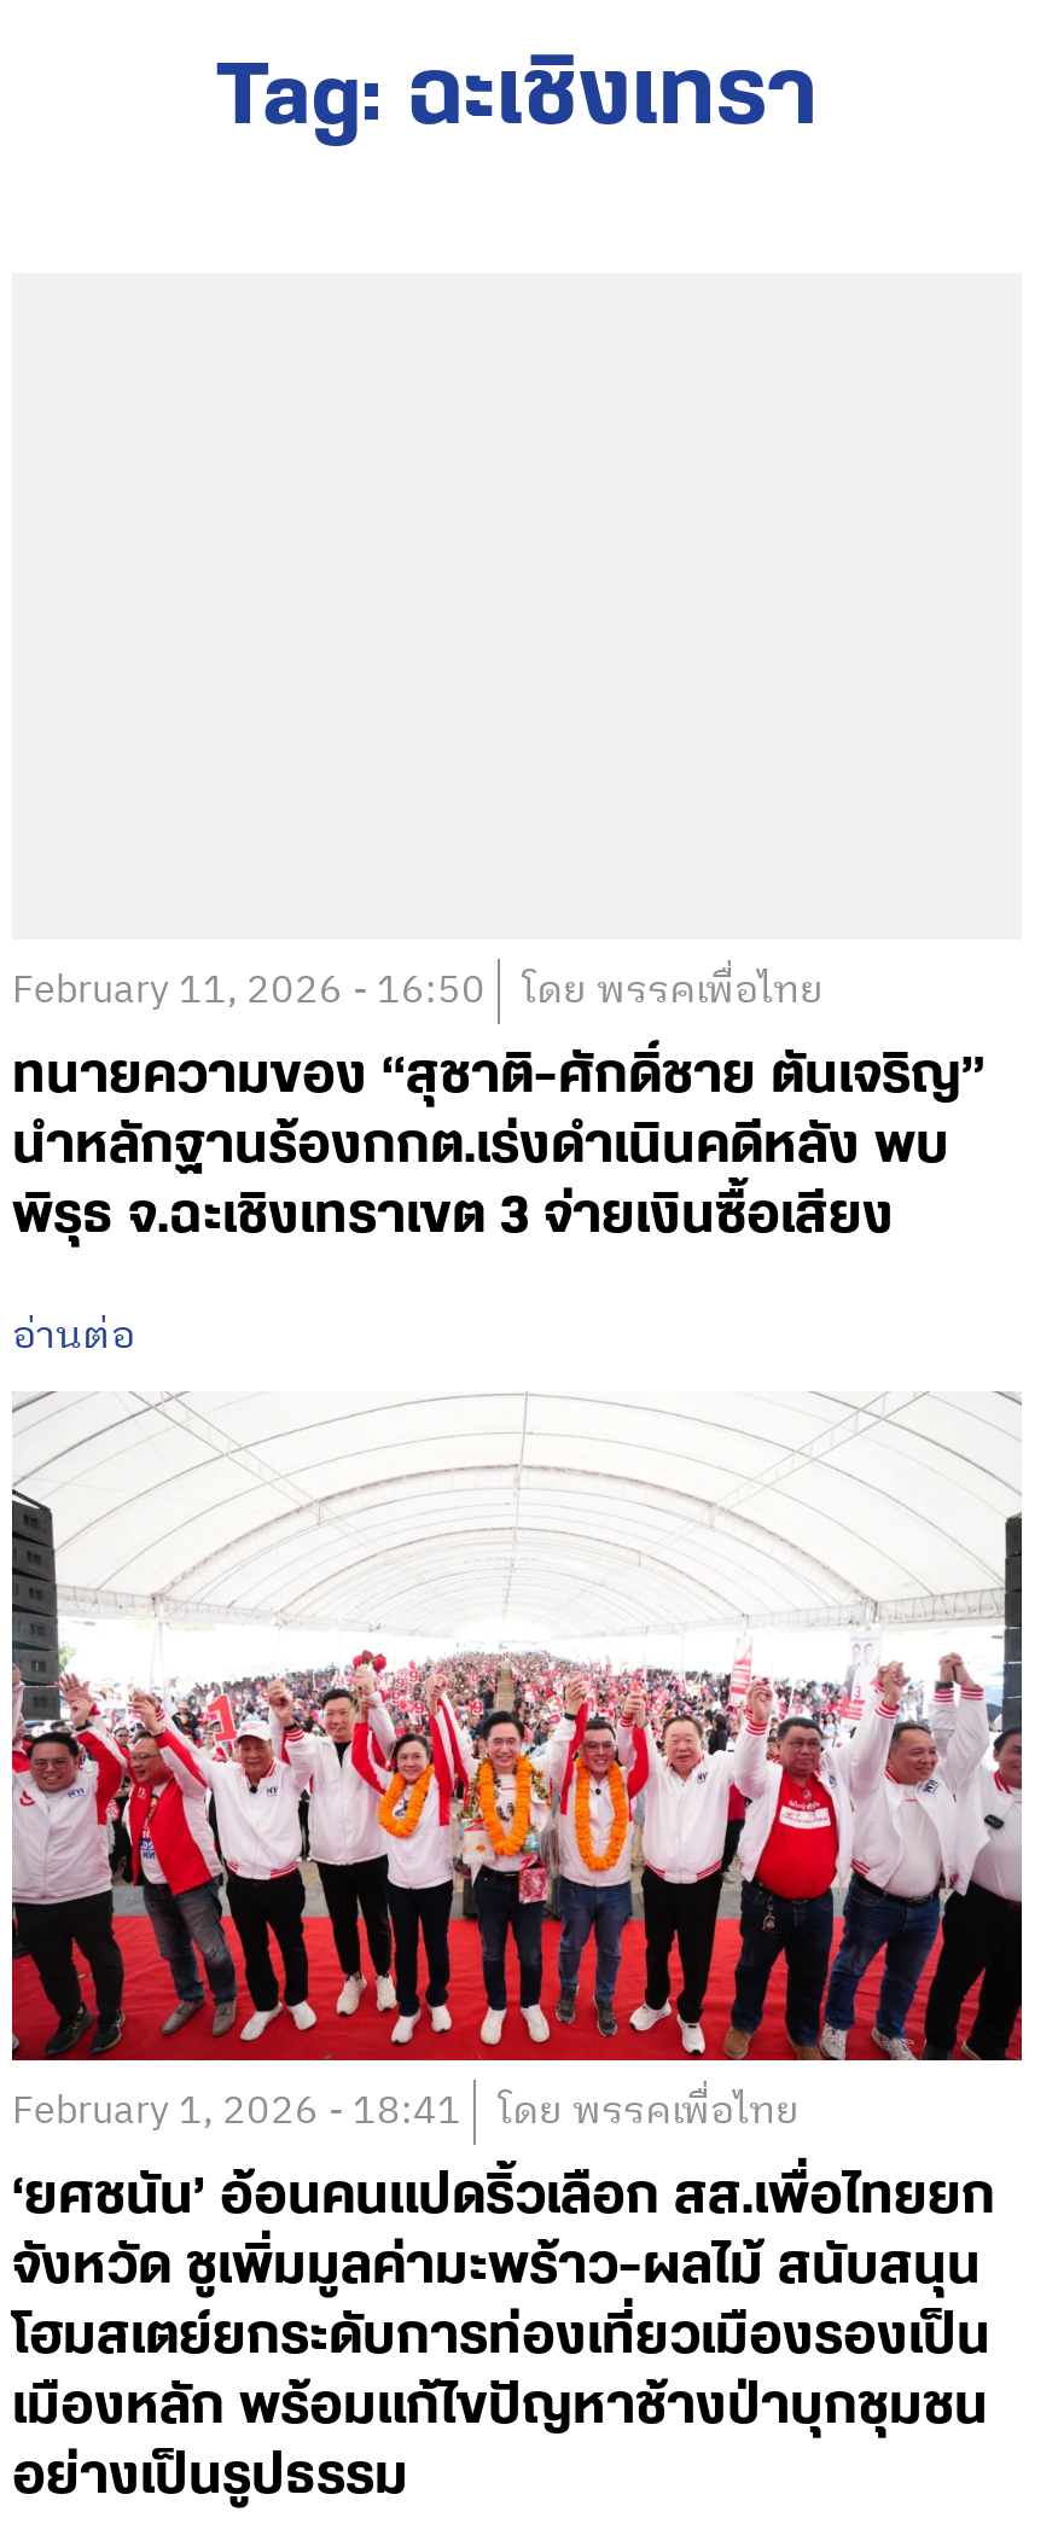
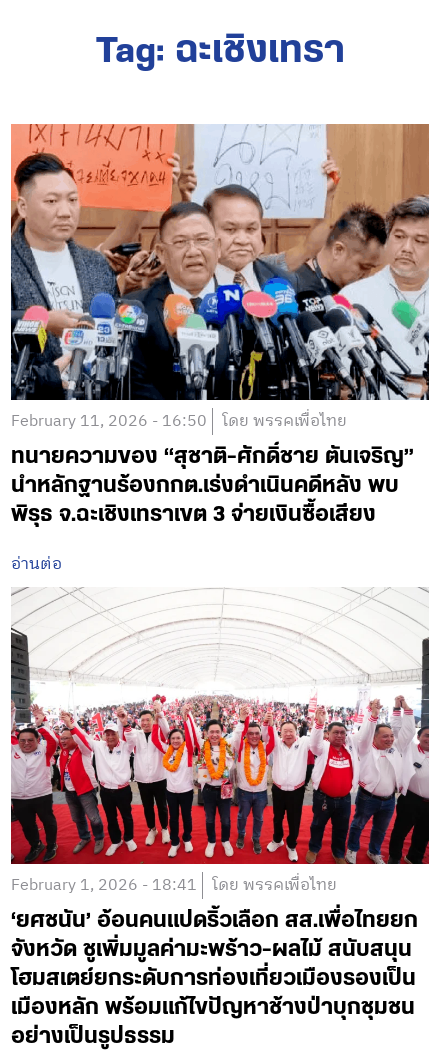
none -> [10,123,430,401] [image]

